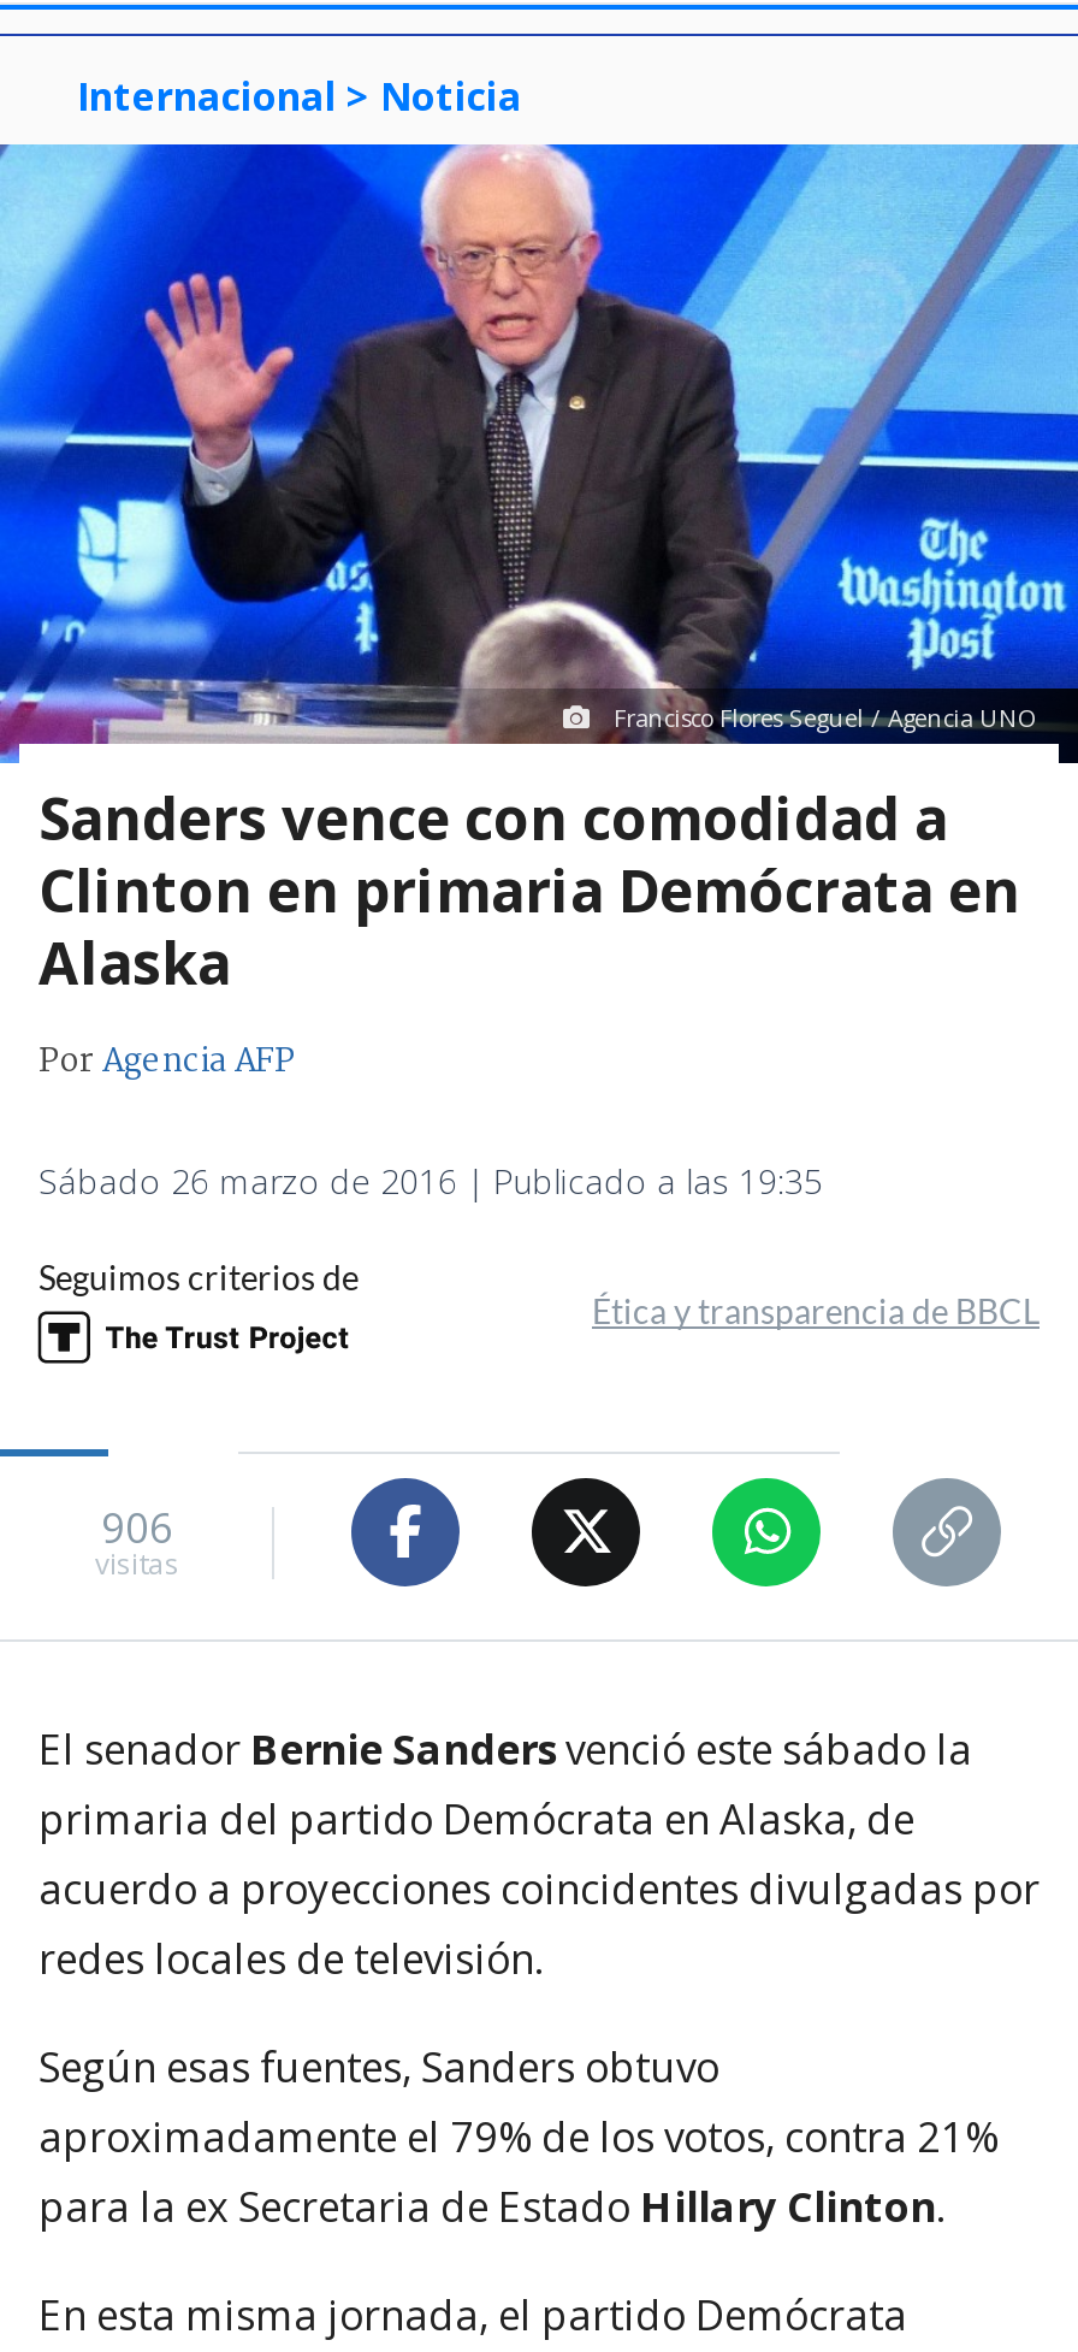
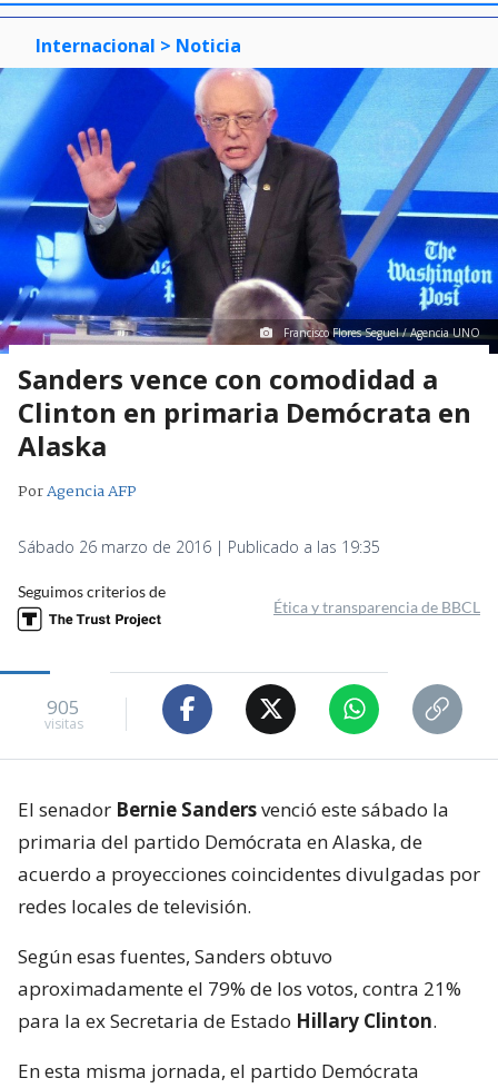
[101,1501,173,1556] 906 -> [47,695,80,720] 905

